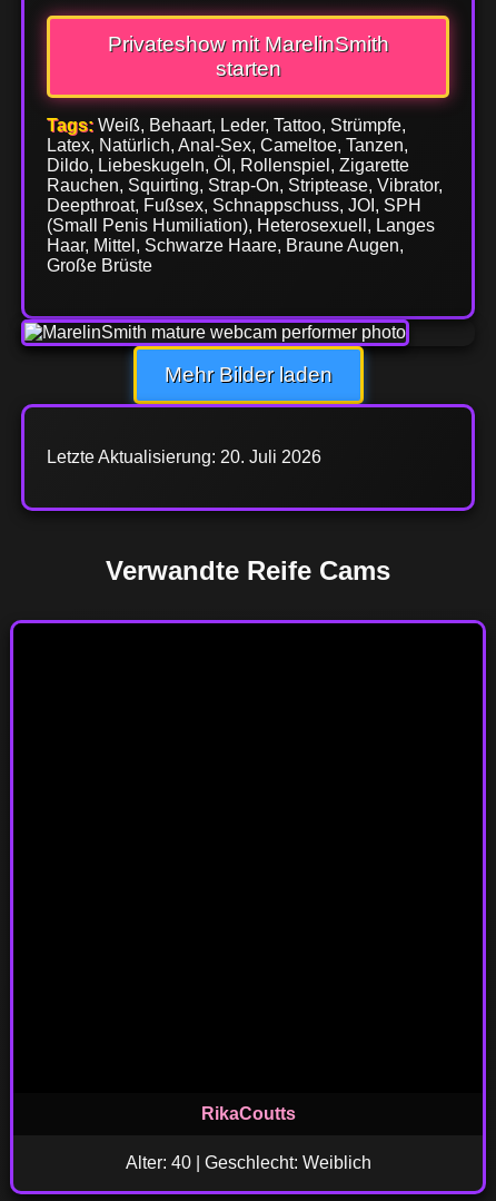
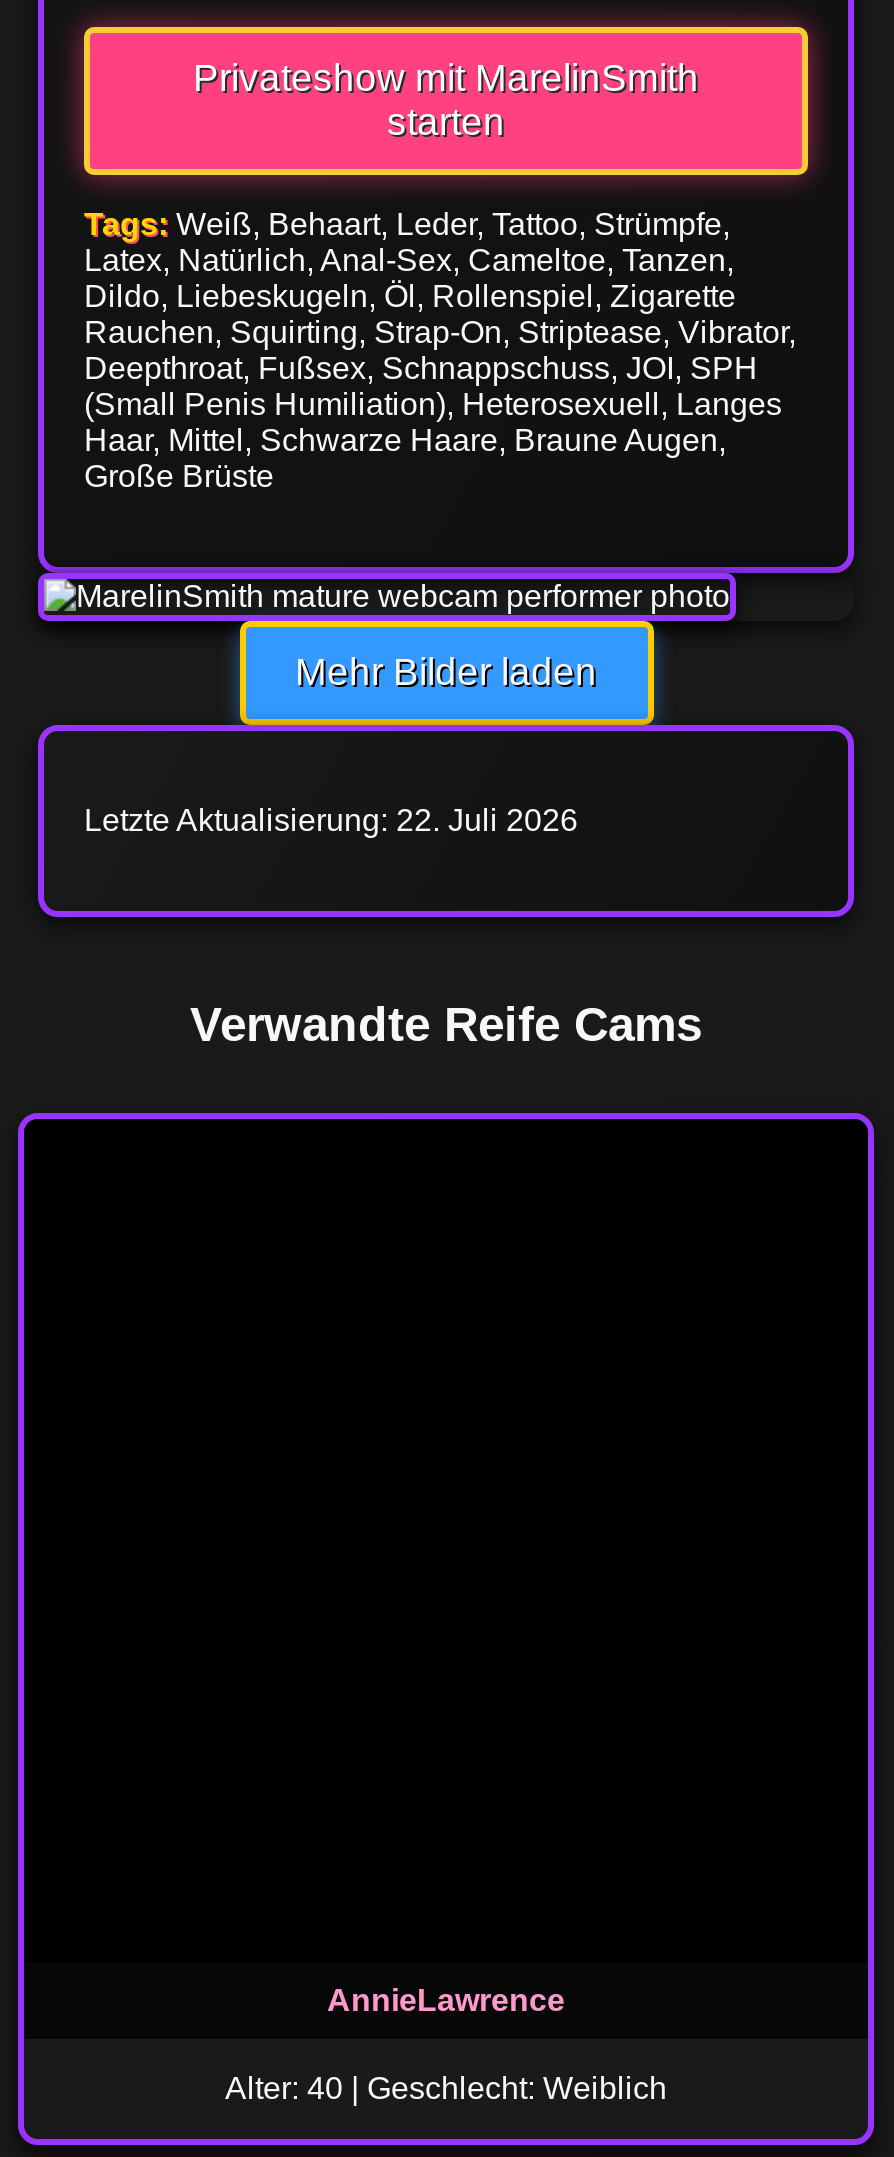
[47,448,321,466] Letzte Aktualisierung: 20. Juli 2026 -> [84,803,578,837] Letzte Aktualisierung: 22. Juli 2026
[201,1104,295,1123] RikaCoutts -> [327,1983,565,2017] AnnieLawrence

